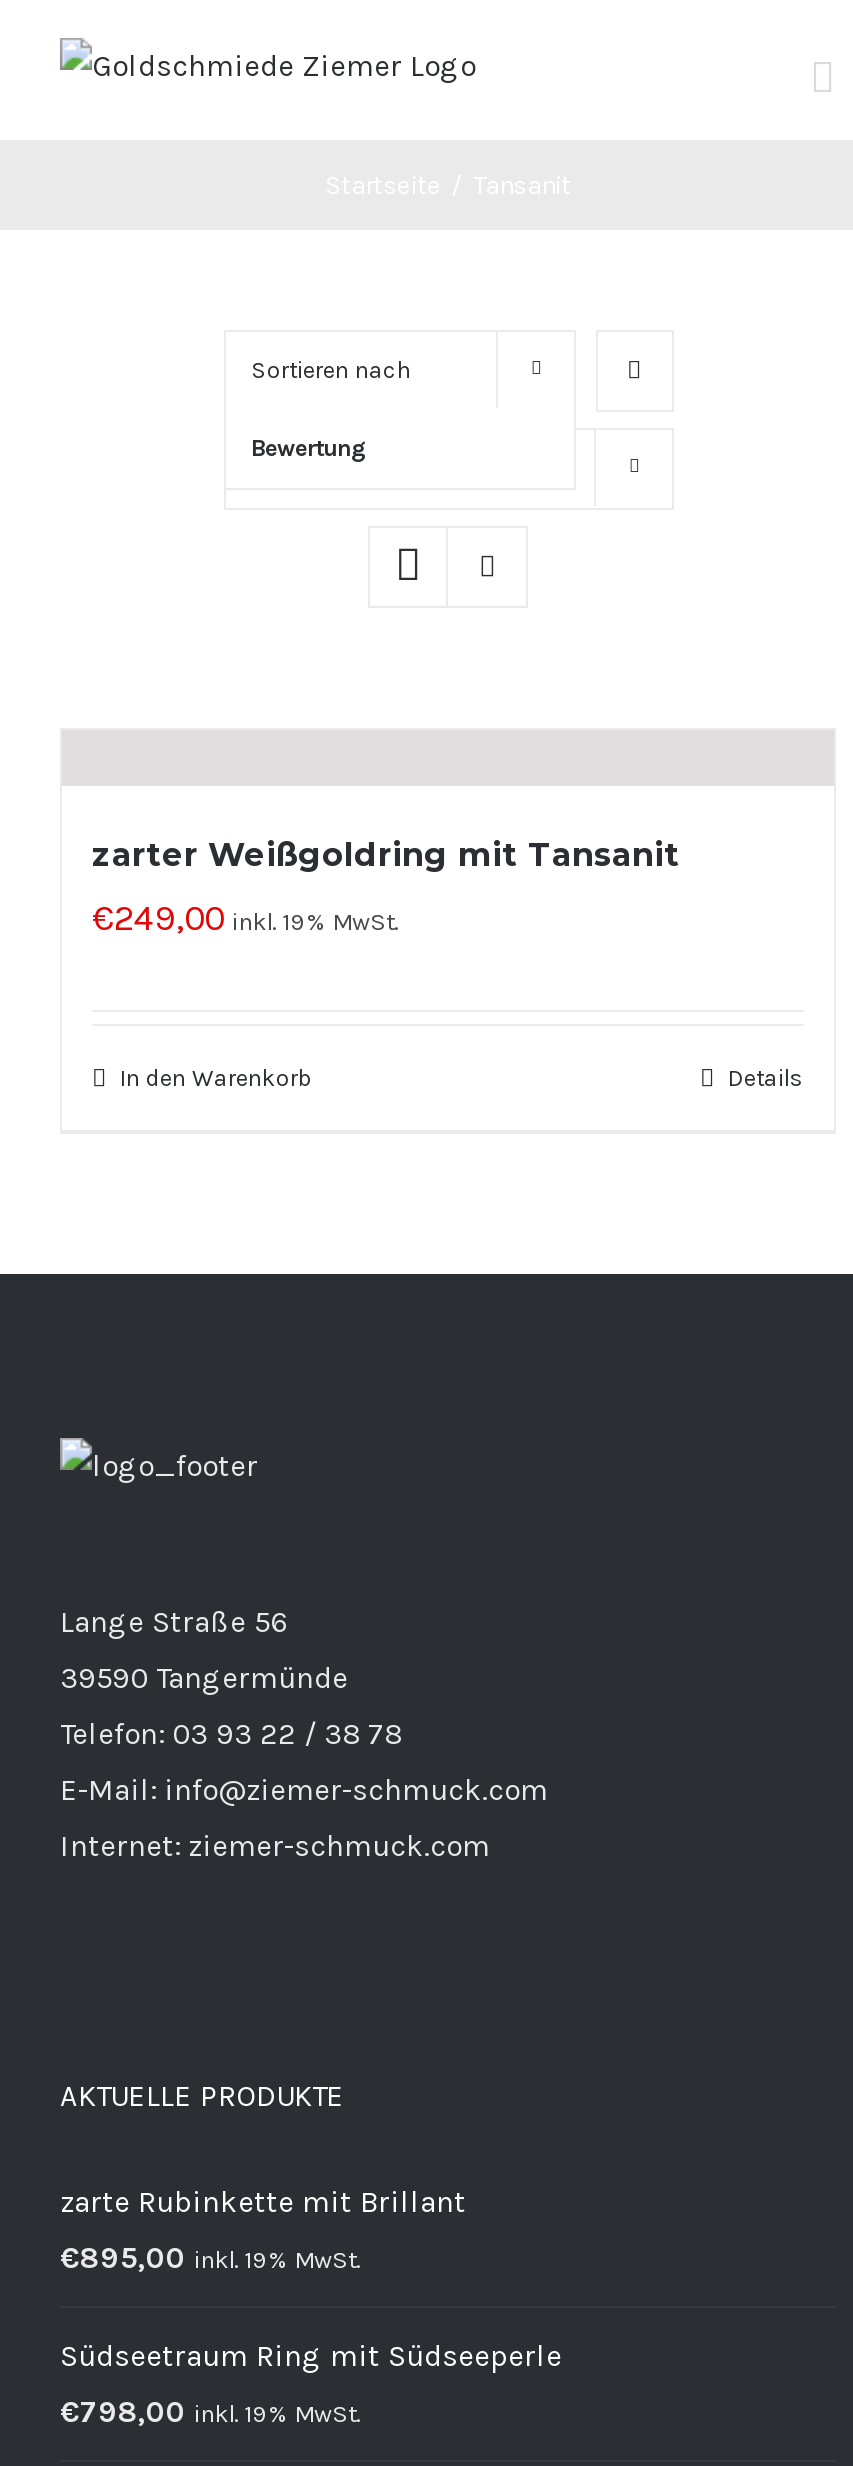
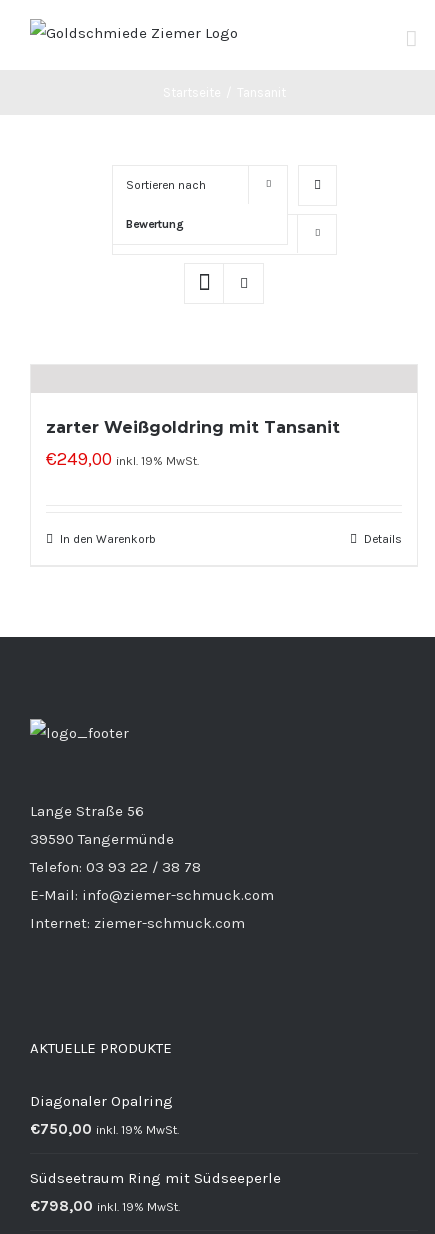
[60,2184,466,2220] zarte Rubinkette mit Brillant -> [30,1092,173,1110] Diagonaler Opalring
[60,2240,360,2276] €895,00 inkl. 19% MwSt. -> [30,1120,179,1138] €750,00 inkl. 19% MwSt.

